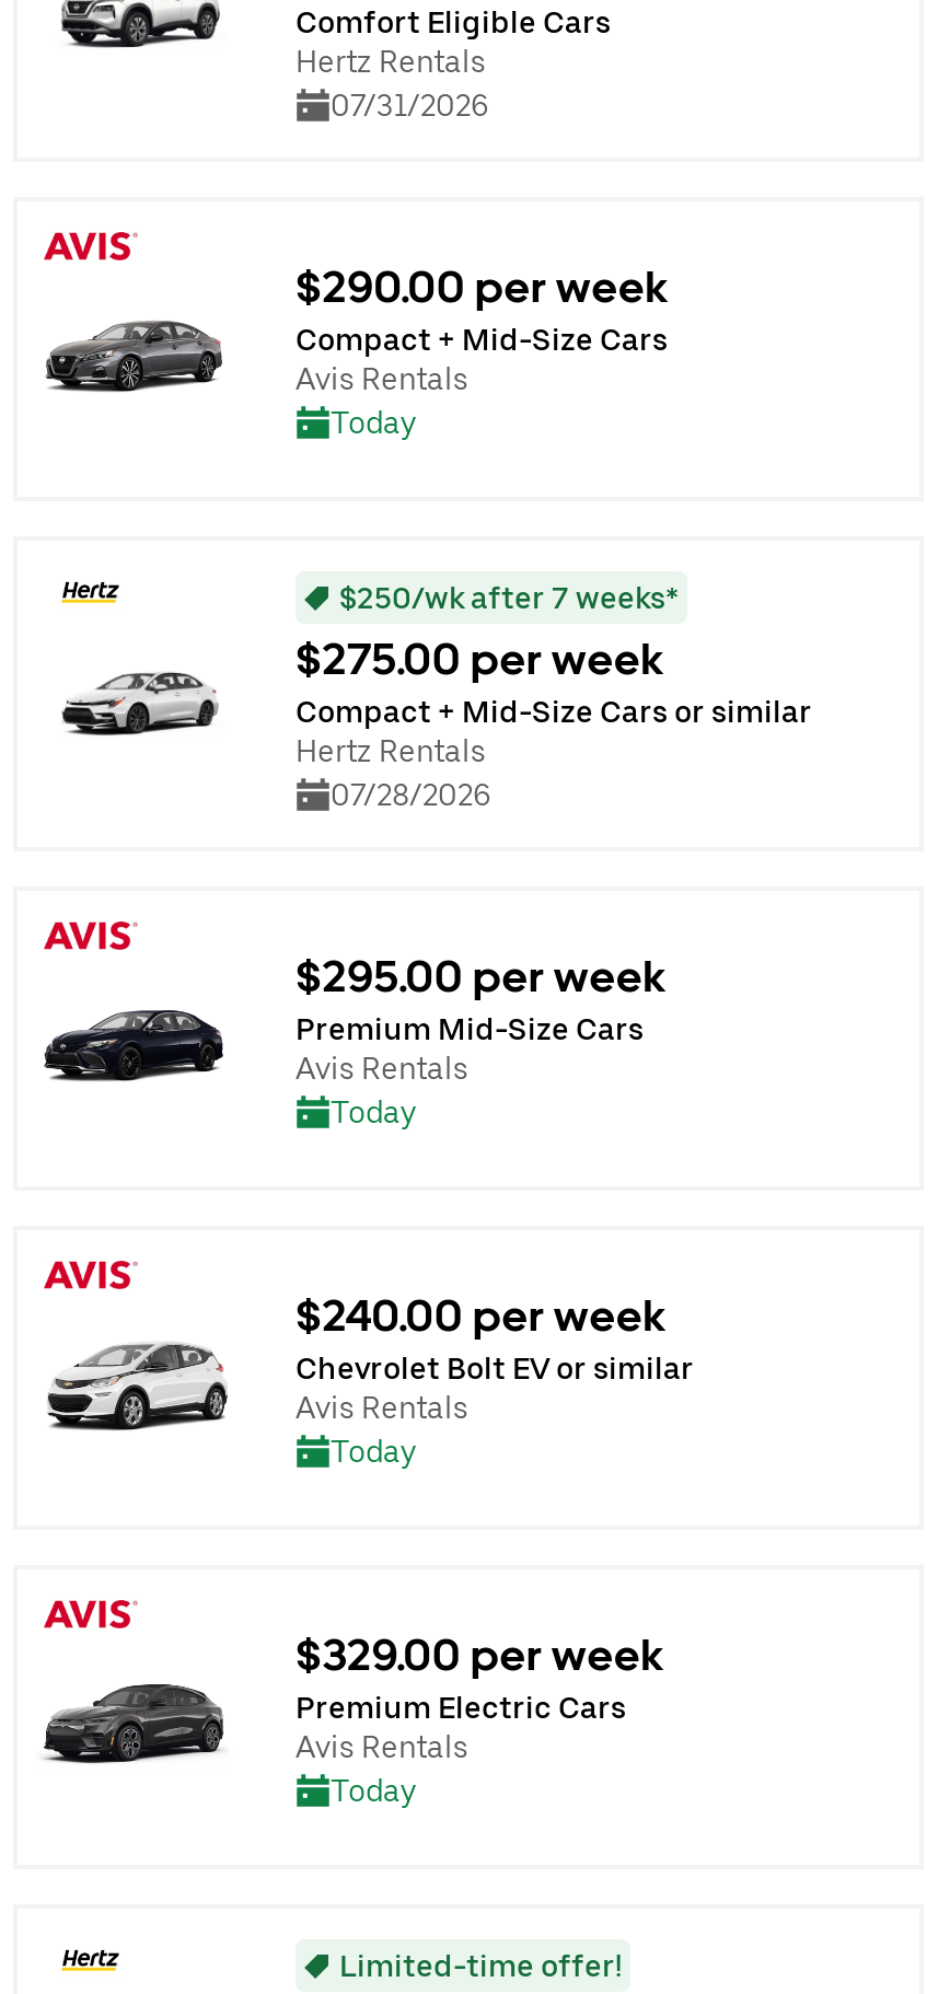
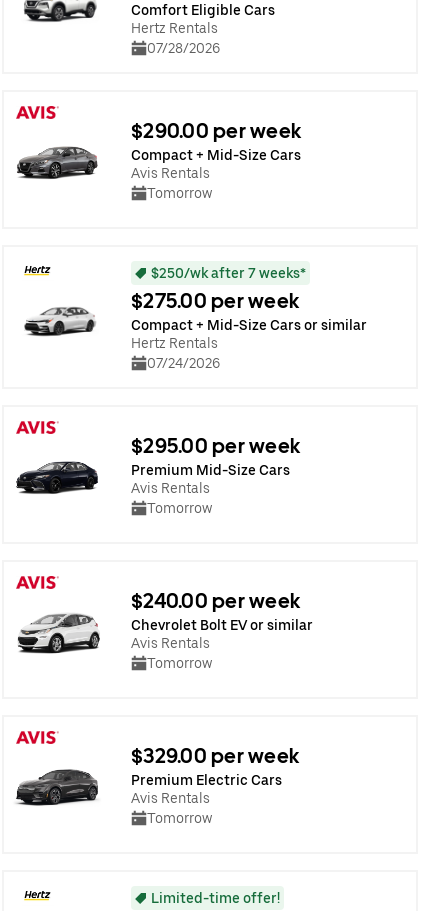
[331,88,488,123] 07/31/2026 -> [147,40,220,56] 07/28/2026
[331,404,416,439] Today -> [147,184,212,200] Tomorrow
[331,777,490,812] 07/28/2026 -> [147,355,220,371] 07/24/2026
[331,1093,416,1128] Today -> [147,499,212,515] Tomorrow
[331,1433,416,1468] Today -> [147,654,212,670] Tomorrow
[331,1772,416,1807] Today -> [147,809,212,825] Tomorrow

